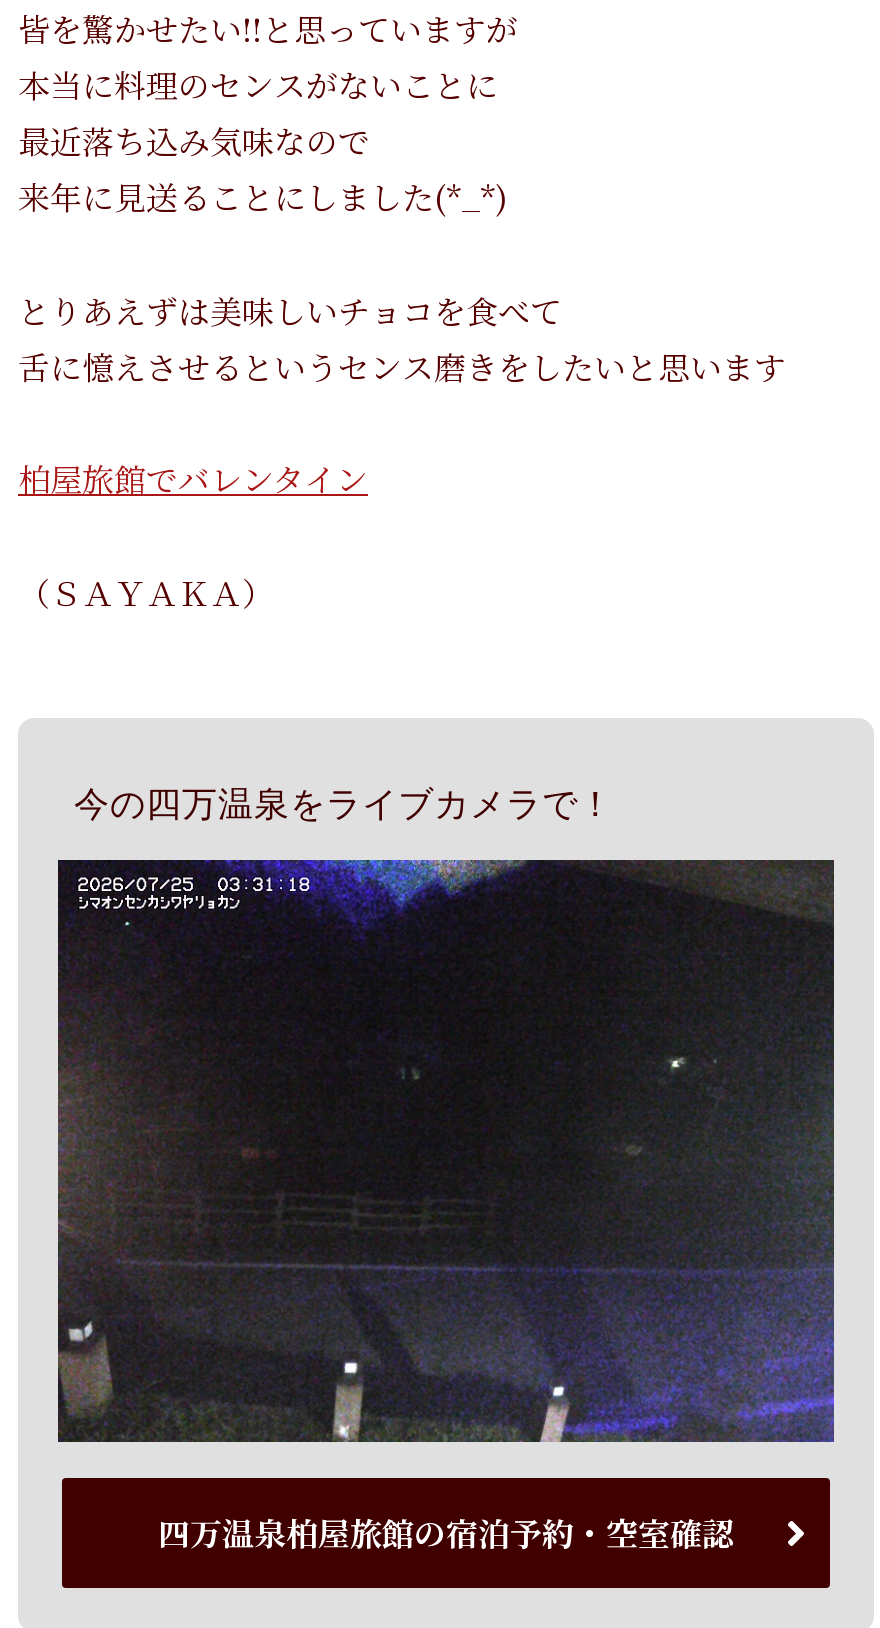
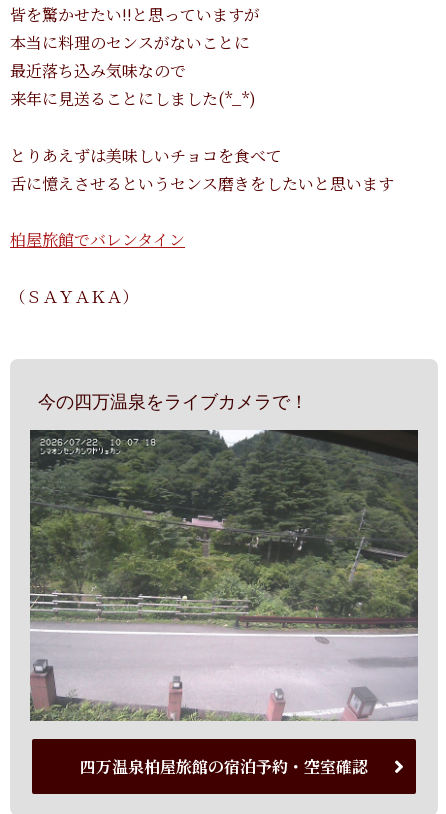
[56,858,836,1444] [image] -> [30,429,418,721] [image]

